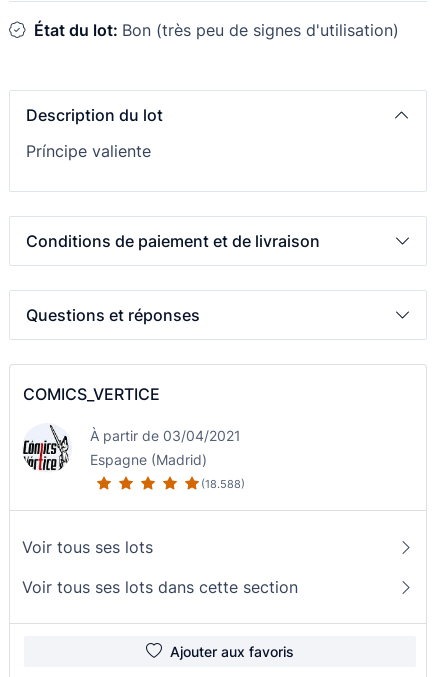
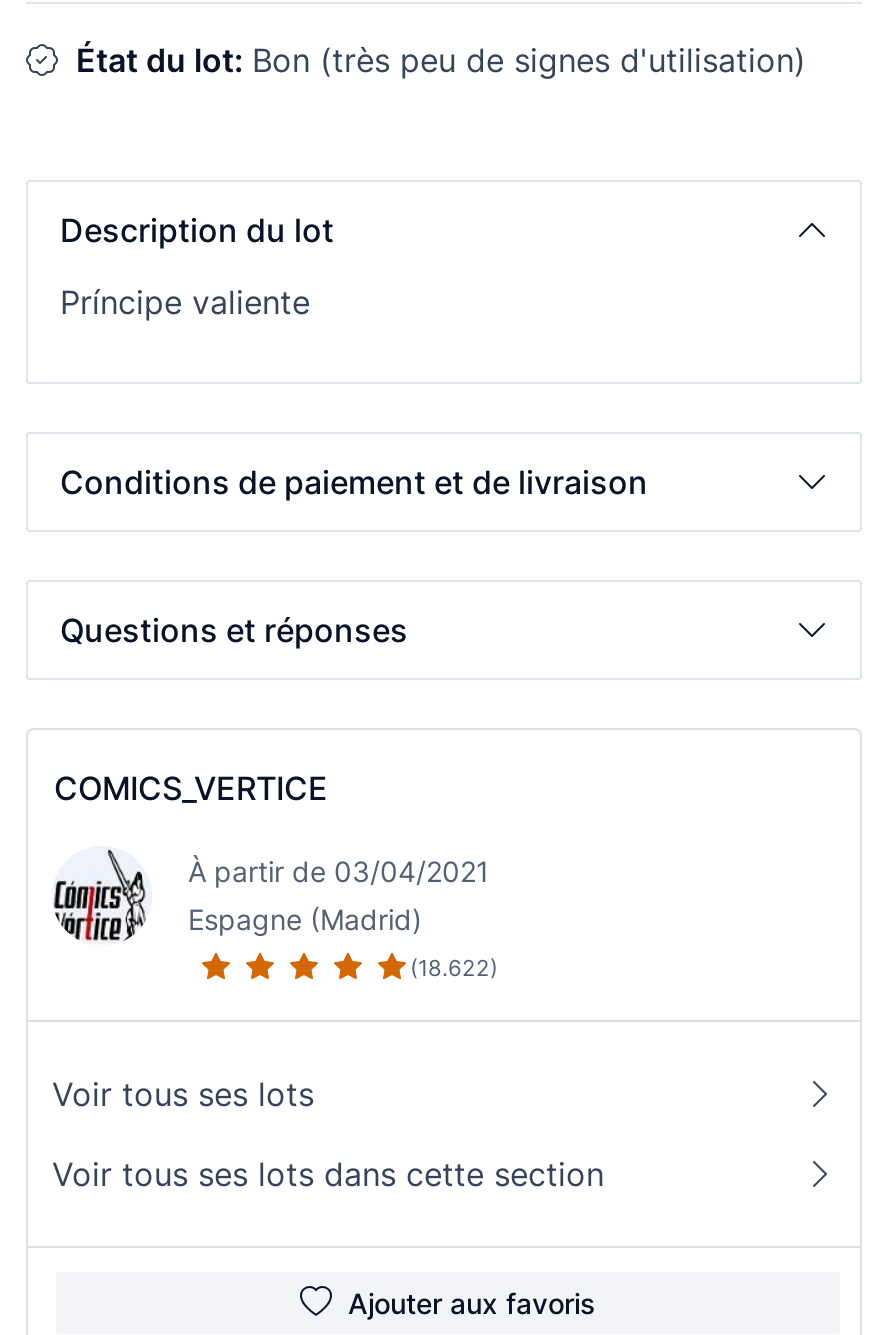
[201,477,245,491] (18.588) -> [410,955,498,983] (18.622)

